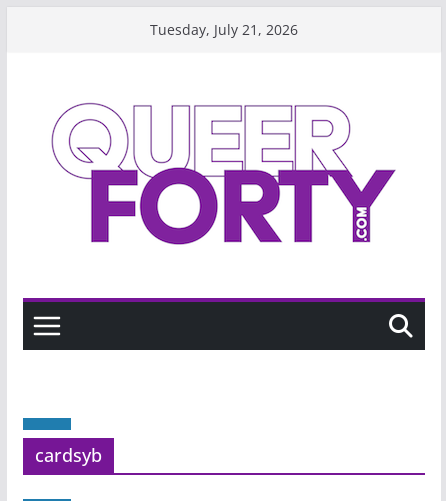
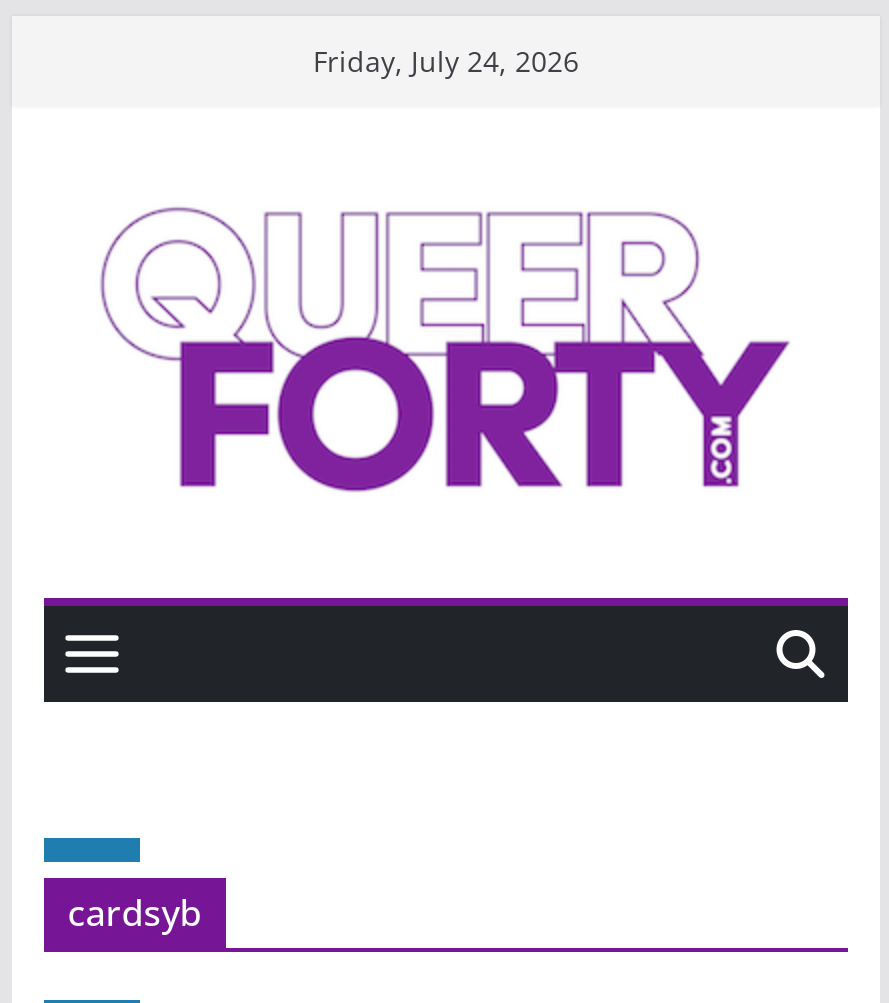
[150,20,298,39] Tuesday, July 21, 2026 -> [313,42,579,80] Friday, July 24, 2026

